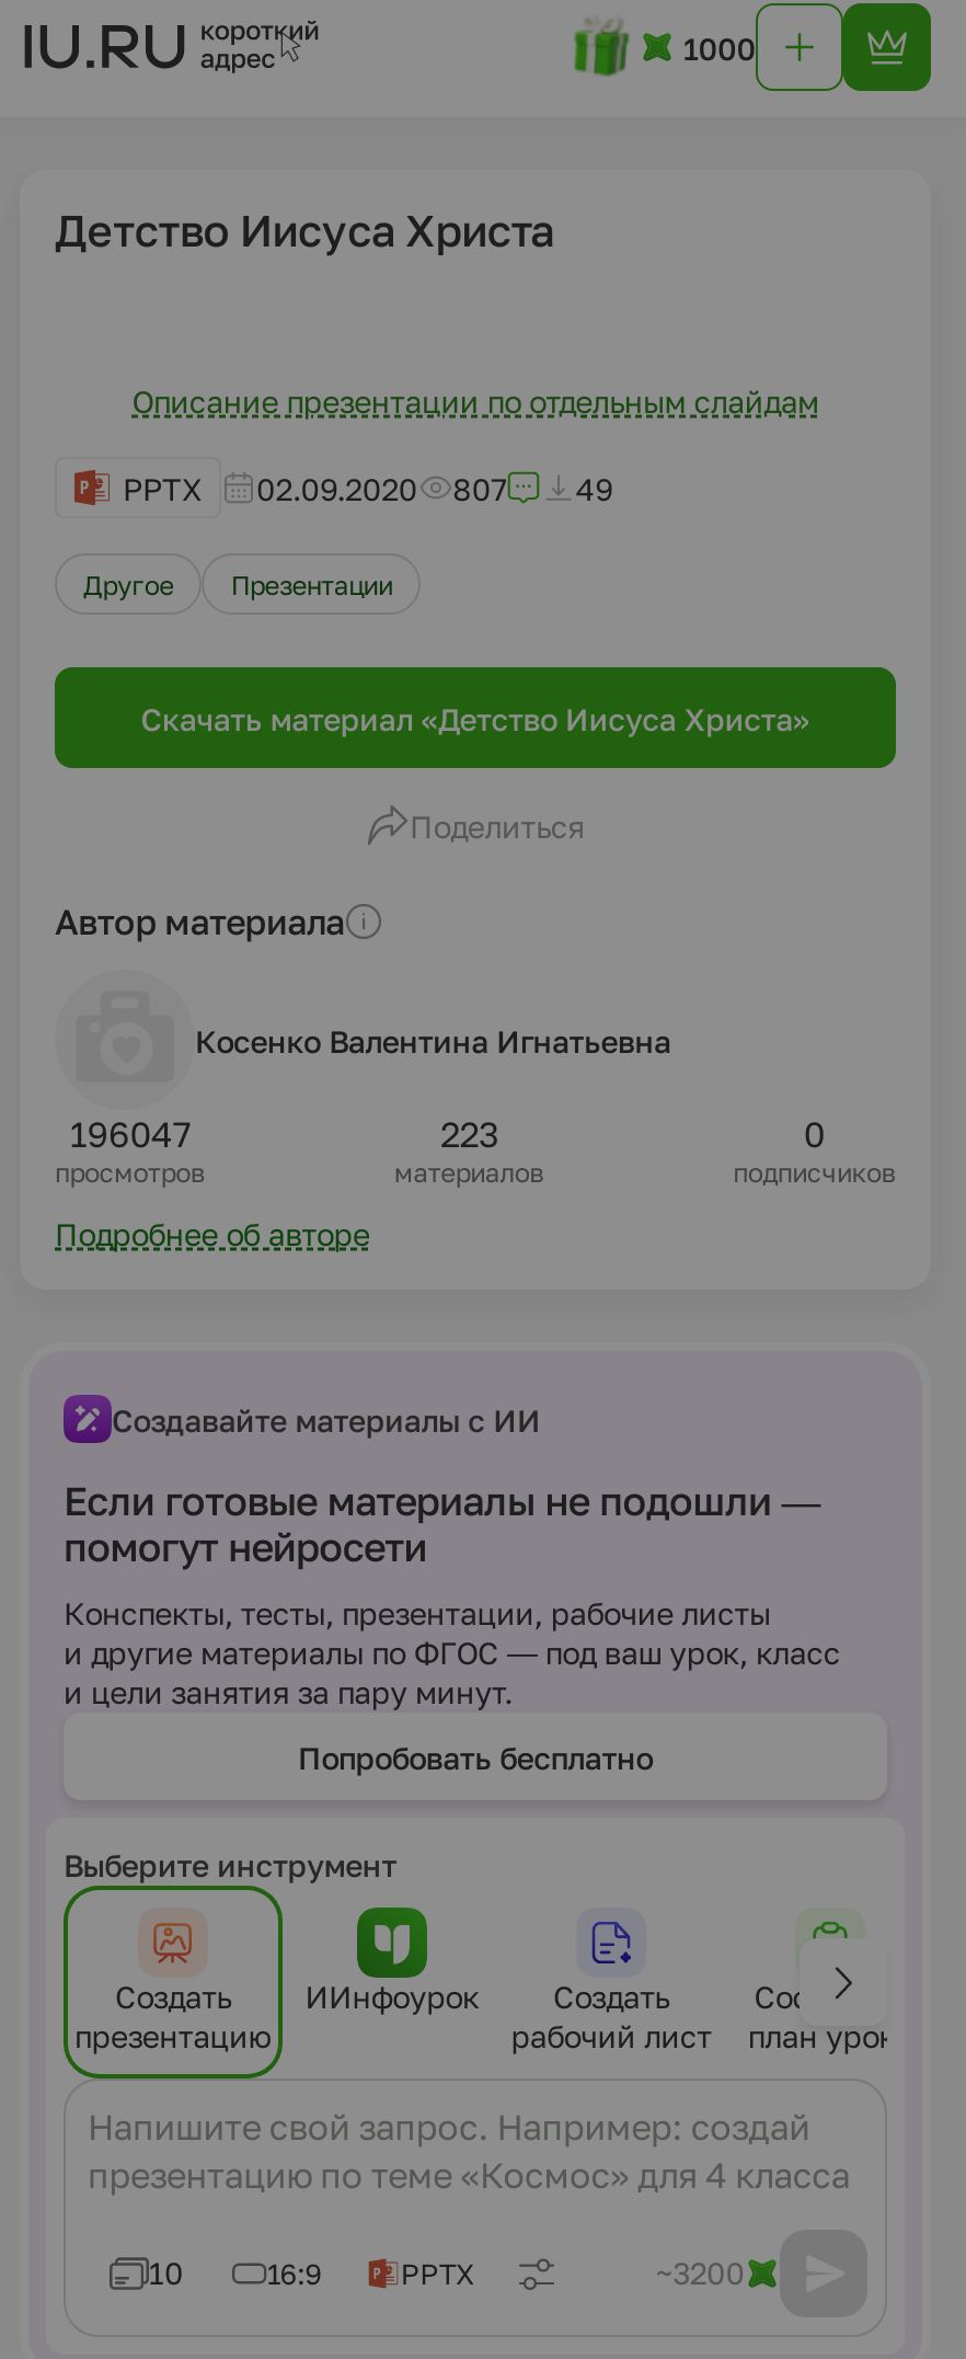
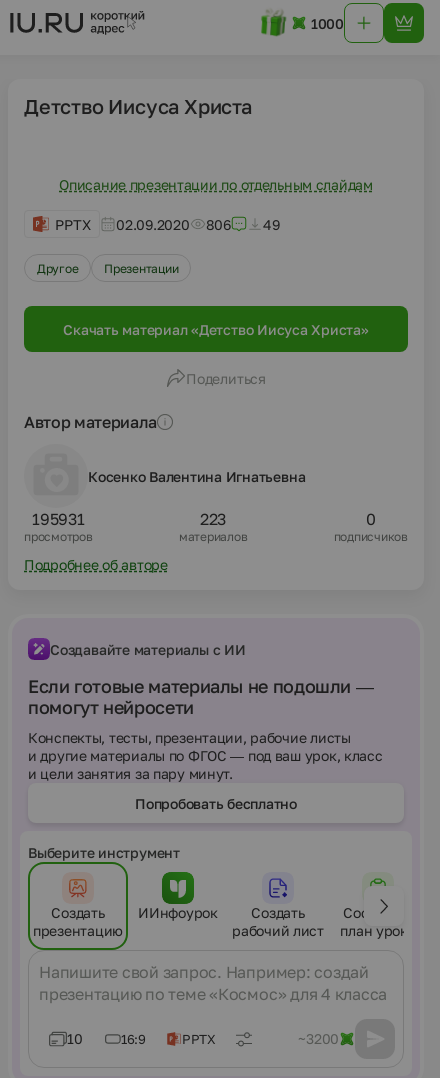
[123,469,612,506] PPTX 02.09.2020 807 49 -> [55,215,279,232] PPTX 02.09.2020 806 49
[70,1112,190,1156] 196047 -> [32,509,85,529] 195931

